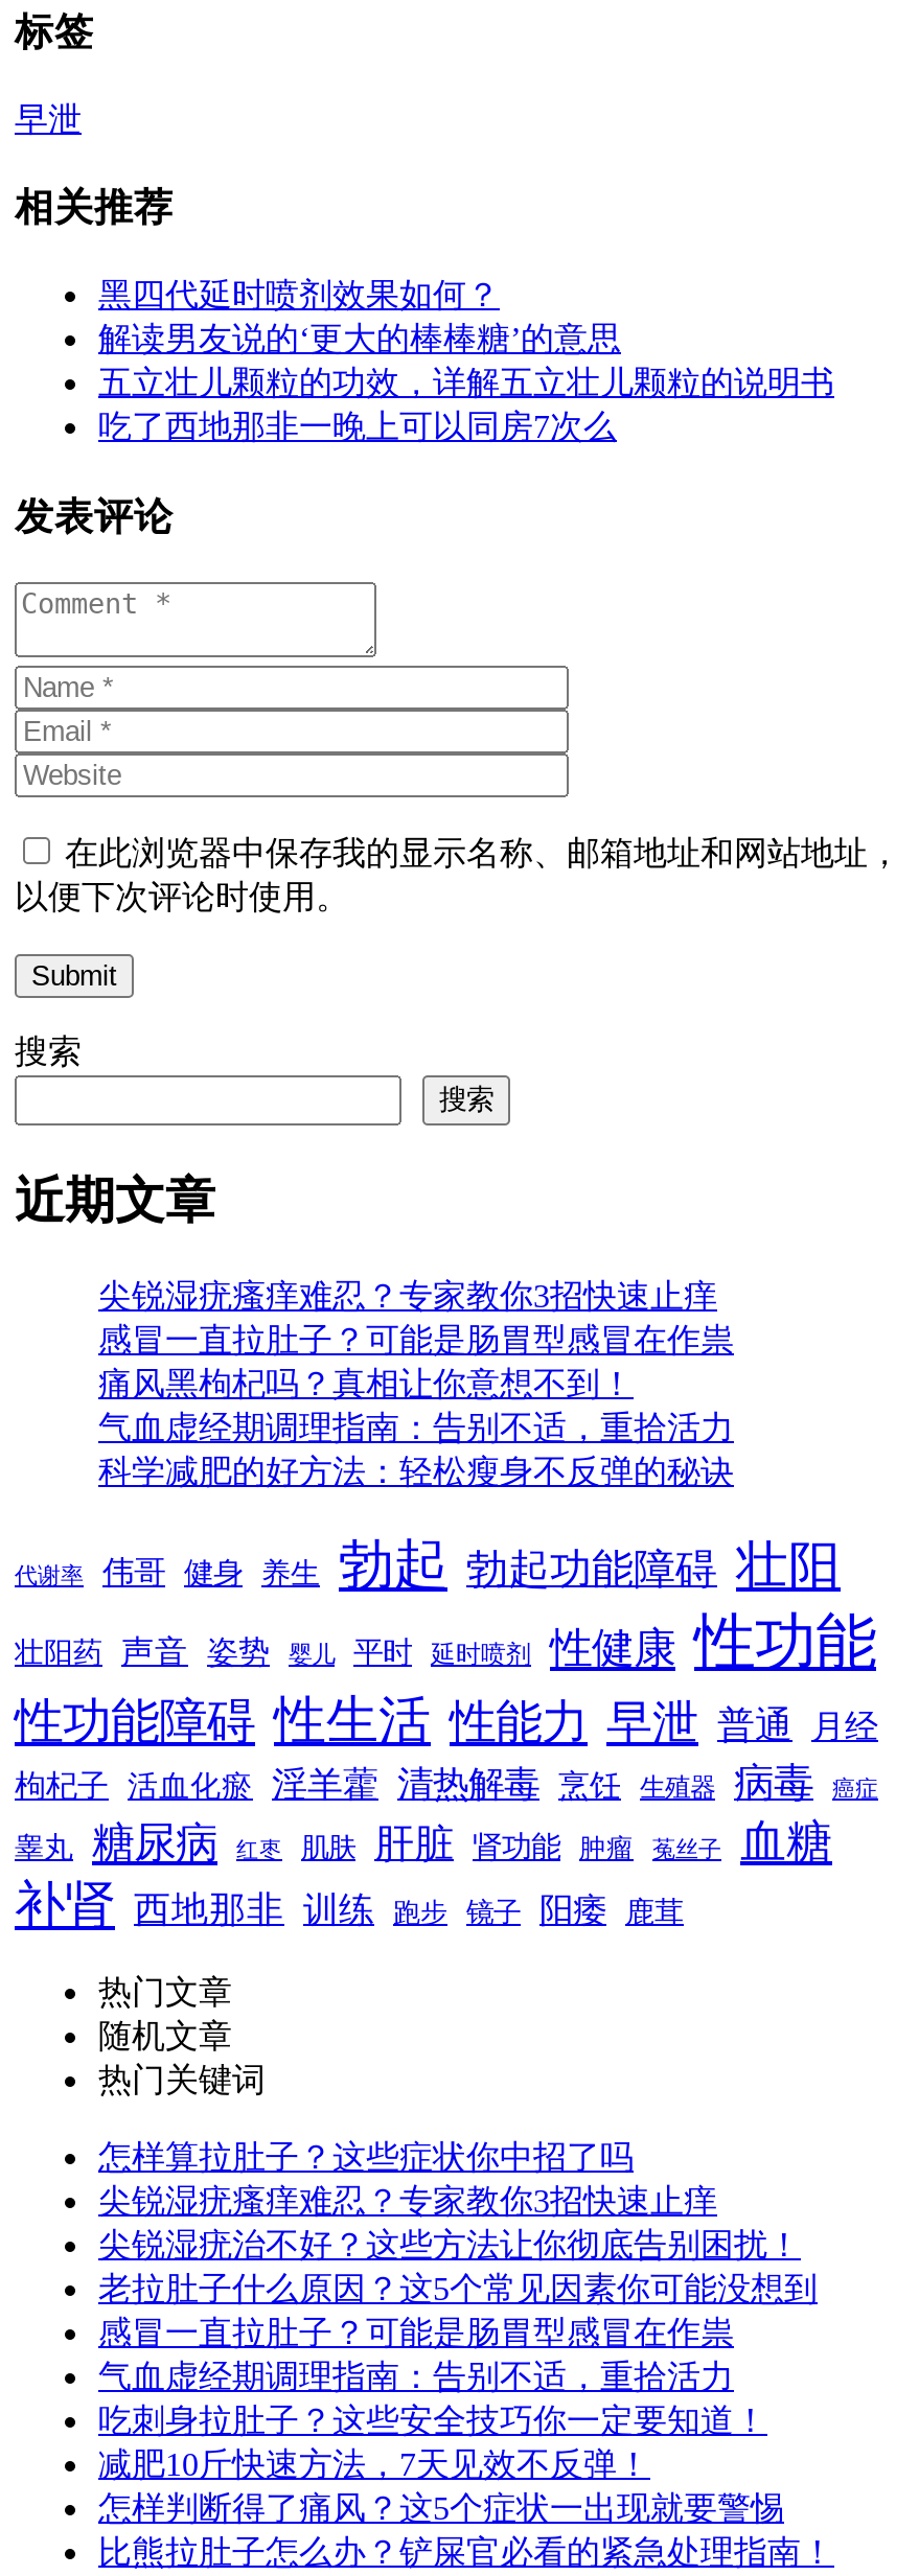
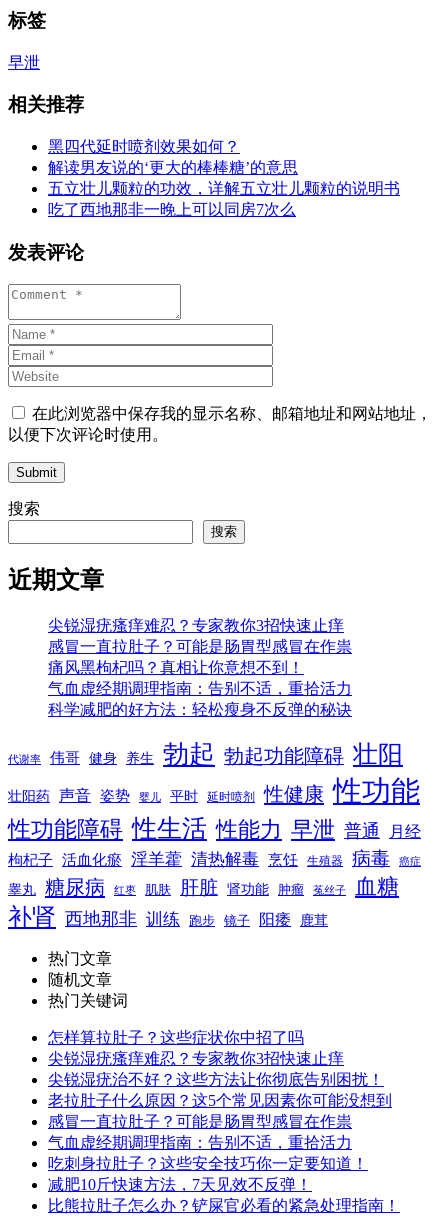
[98,2491,784,2526] 怎样判断得了痛风？这5个症状一出现就要警惕 -> none

